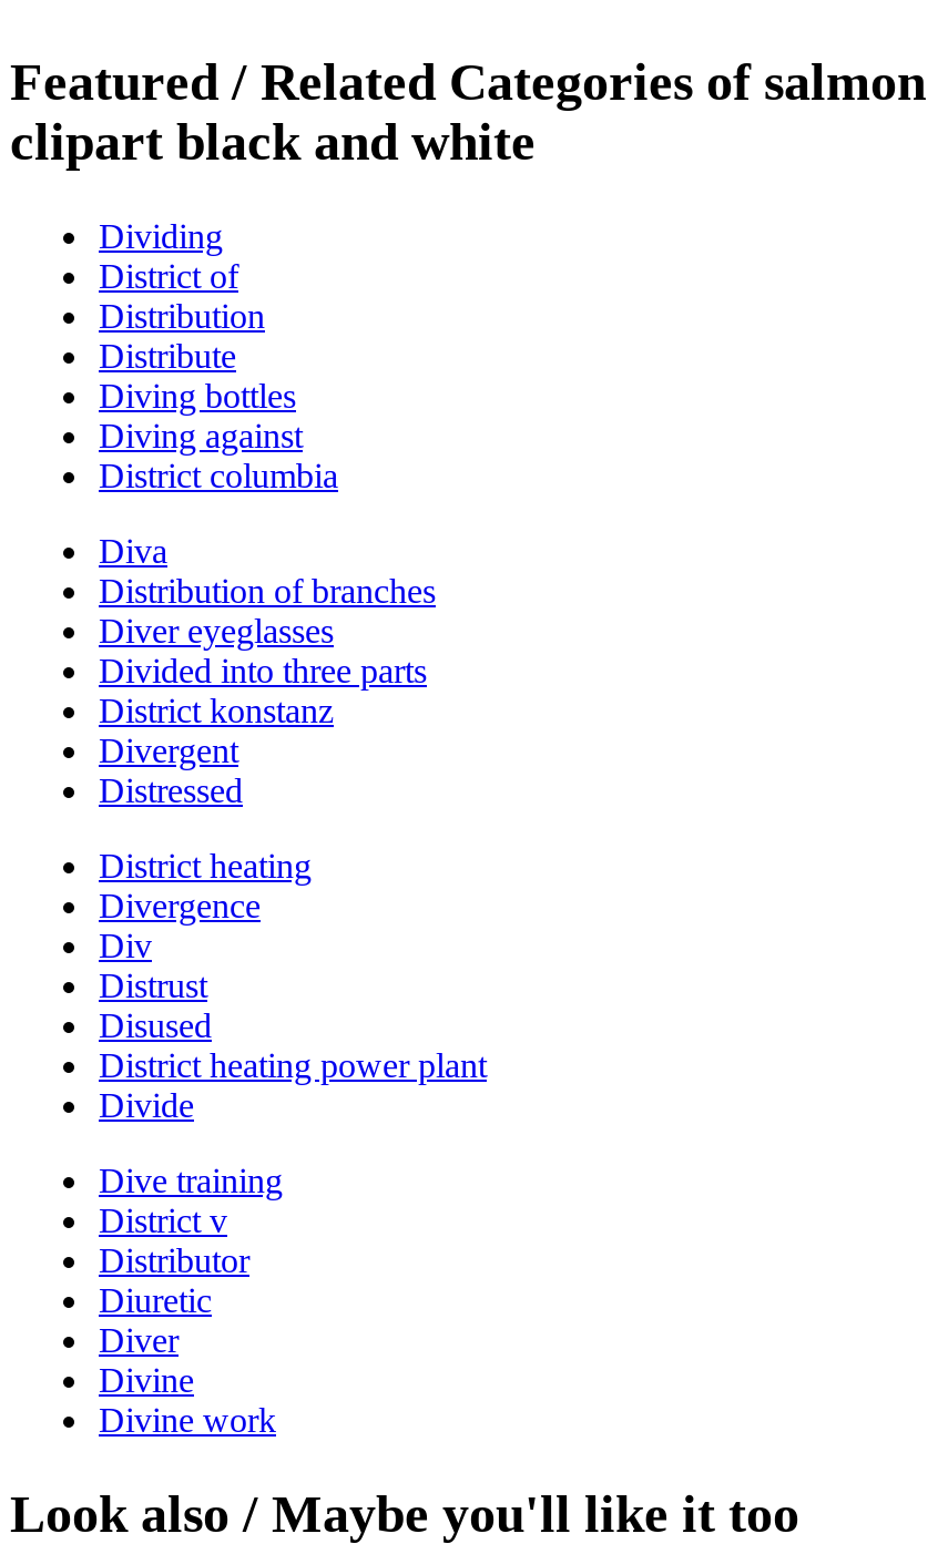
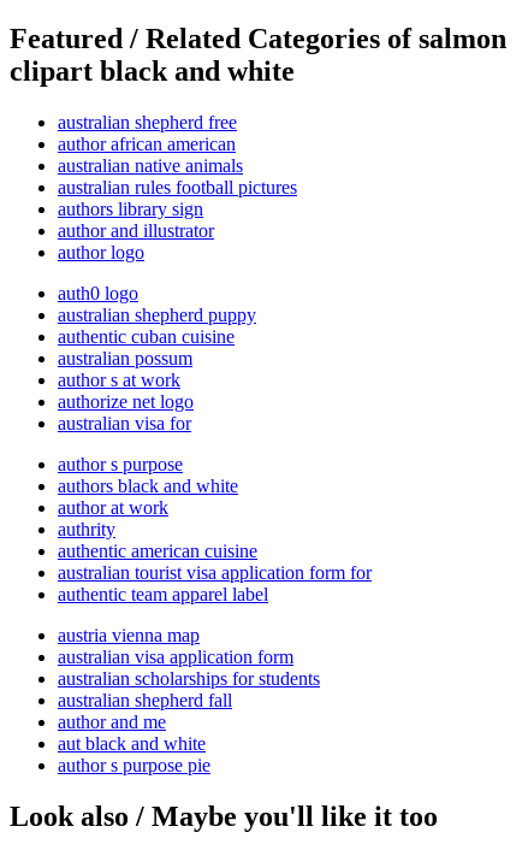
[99,217,338,494] Dividing | District of | Distribution | Distribute | Diving bottles | Diving against | District columbia -> [58,112,297,262] australian shepherd free | author african american | australian native animals | australian rules football pictures | authors library sign | author and illustrator | author logo
[99,532,436,809] Diva | Distribution of branches | Diver eyeglasses | Divided into three parts | District konstanz | Divergent | Distressed -> [58,283,256,433] auth0 logo | australian shepherd puppy | authentic cuban cuisine | australian possum | author s at work | authorize net logo | australian visa for
[99,846,487,1123] District heating | Divergence | Div | Distrust | Disused | District heating power plant | Divide -> [58,454,372,604] author s purpose | authors black and white | author at work | authrity | authentic american cuisine | australian tourist visa application form for | authentic team apparel label
[99,1161,283,1438] Dive training | District v | Distributor | Diuretic | Diver | Divine | Divine work -> [58,625,320,775] austria vienna map | australian visa application form | australian scholarships for students | australian shepherd fall | author and me | aut black and white | author s purpose pie

